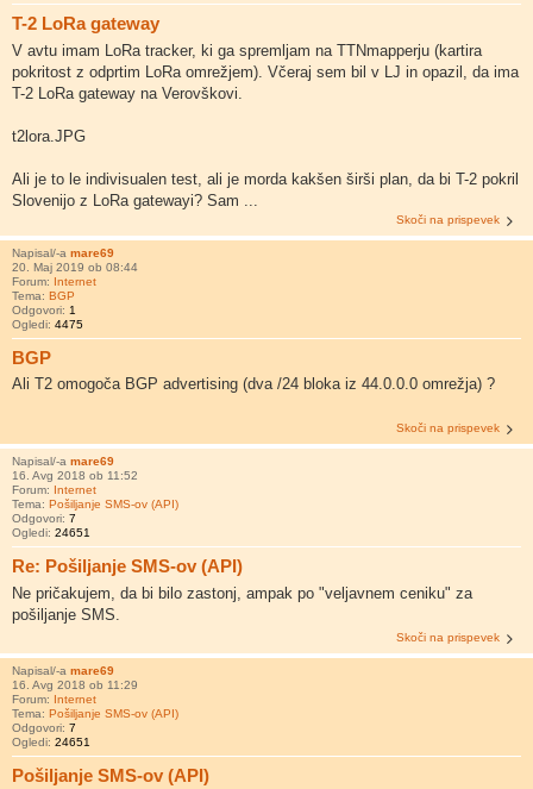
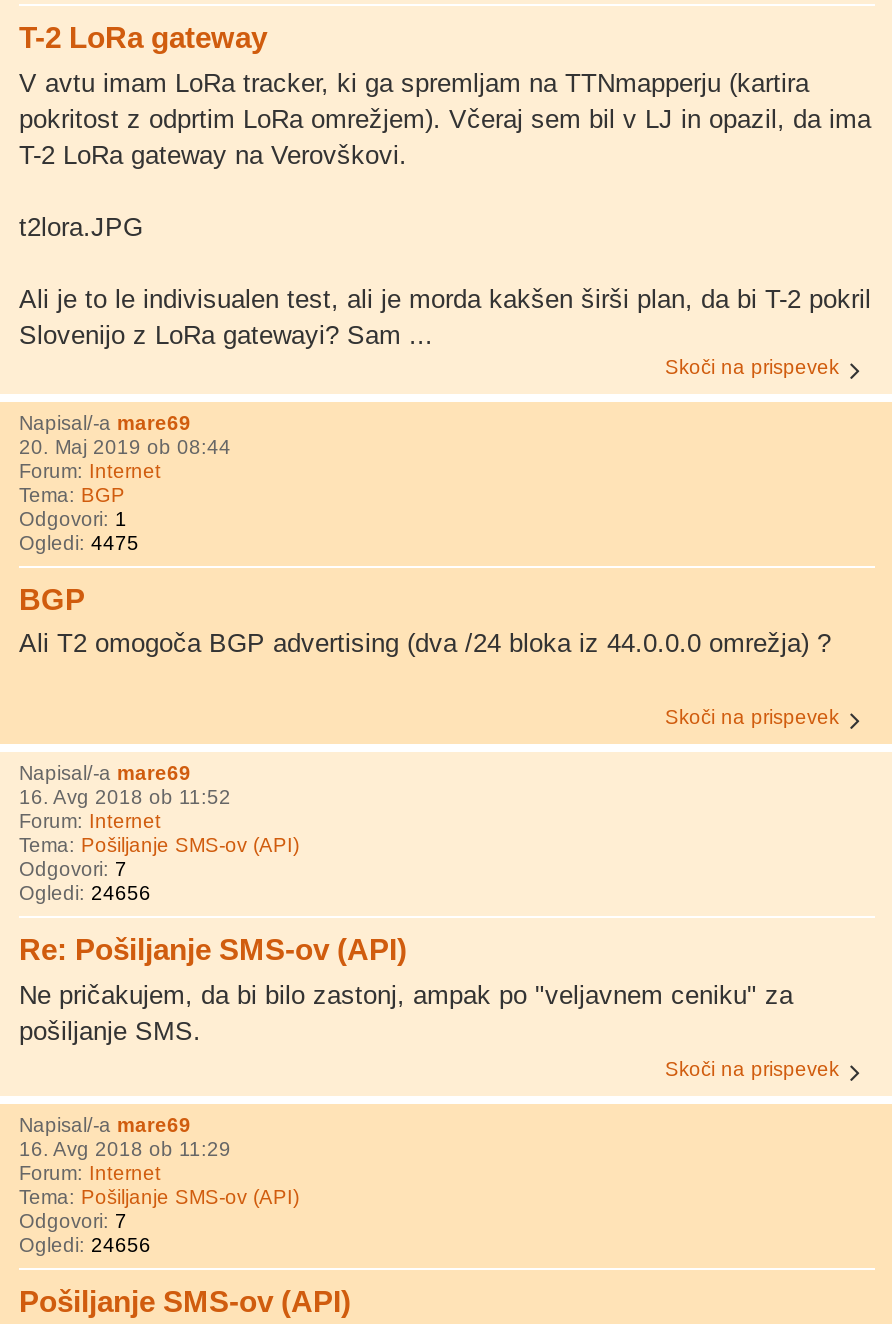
[12,526,90,539] Ogledi: 24651 -> [19,882,151,904] Ogledi: 24656
[12,735,90,748] Ogledi: 24651 -> [19,1233,151,1255] Ogledi: 24656

